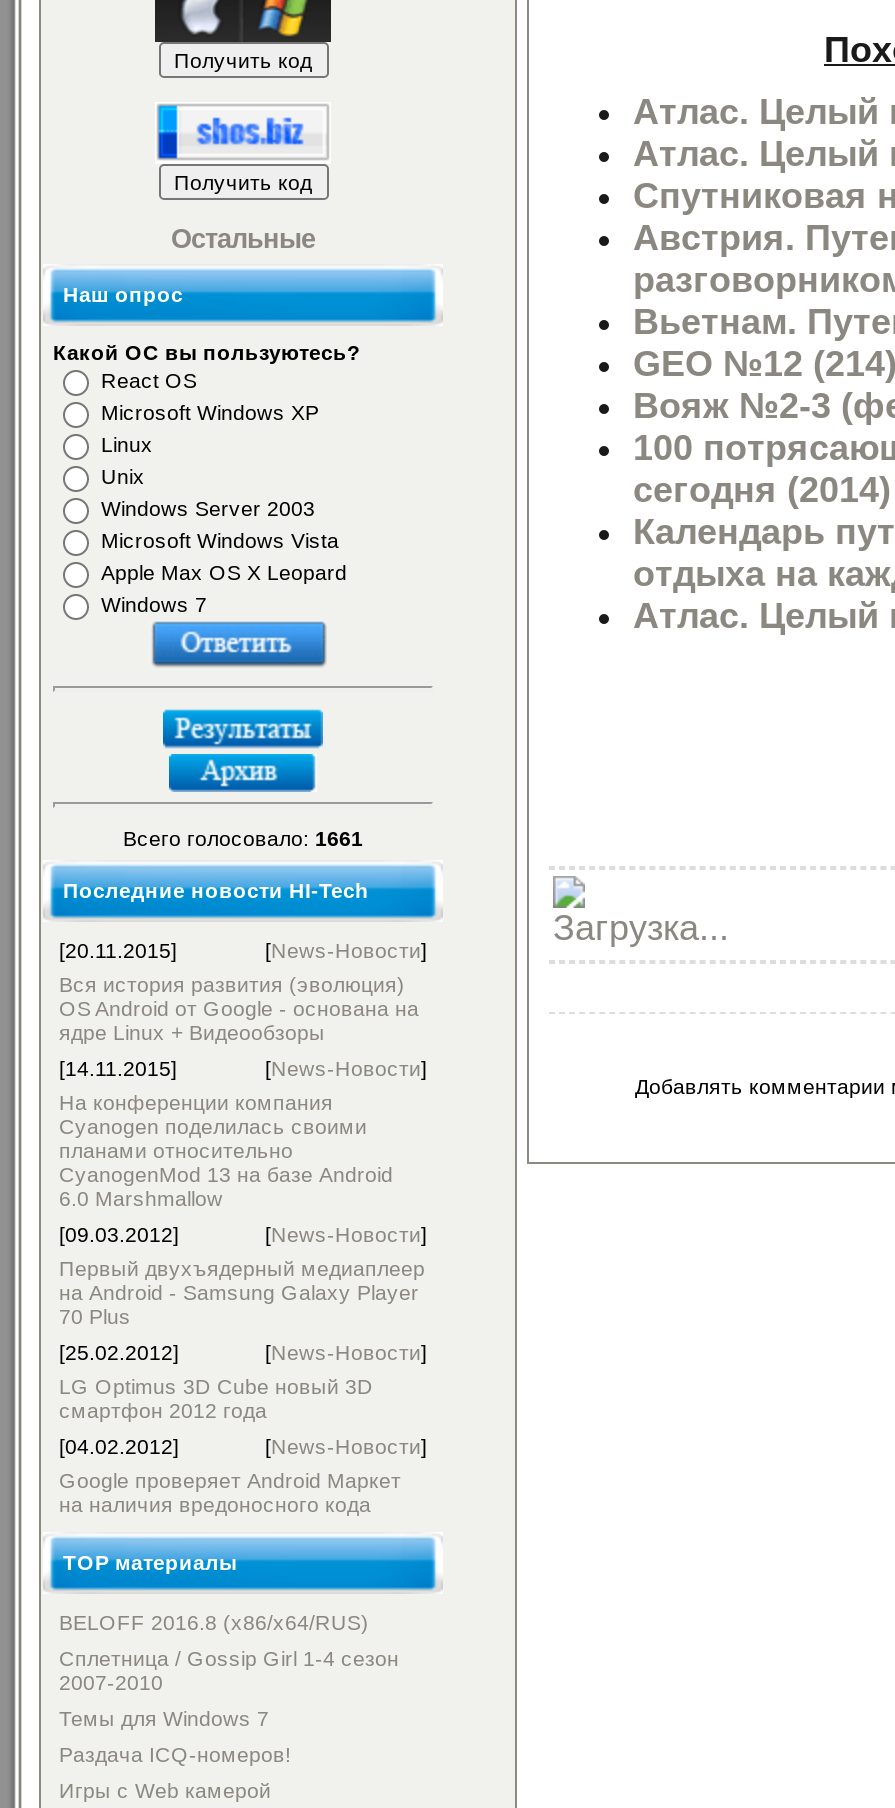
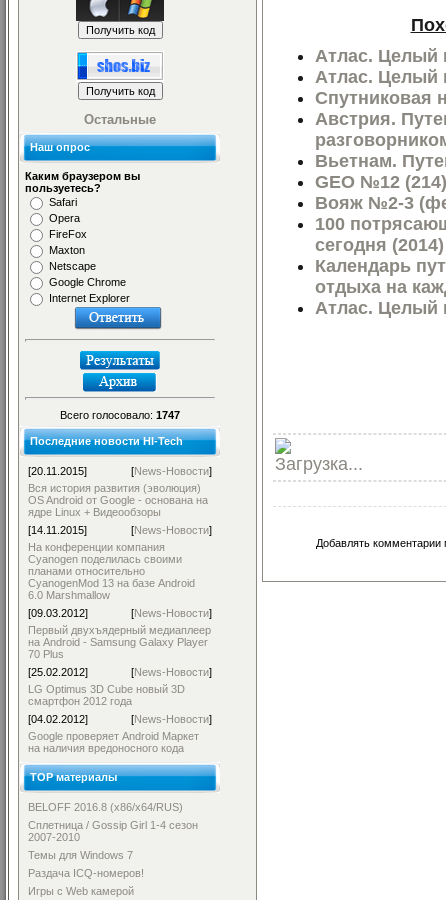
[53,340,361,616] Какой ОС вы пользуютесь? | React OS | Microsoft Windows XP | Linux | Unix | Windows Server 2003 | Microsoft Windows Vista | Apple Max OS X Leopard | Windows 7 -> [25,170,140,304] Каким браузером вы | пользуетесь? | Safari | Opera | FireFox | Maxton | Netscape | Google Chrome | Internet Explorer
[123,827,363,851] Всего голосовало: 1661 -> [60,409,180,421] Всего голосовало: 1747

